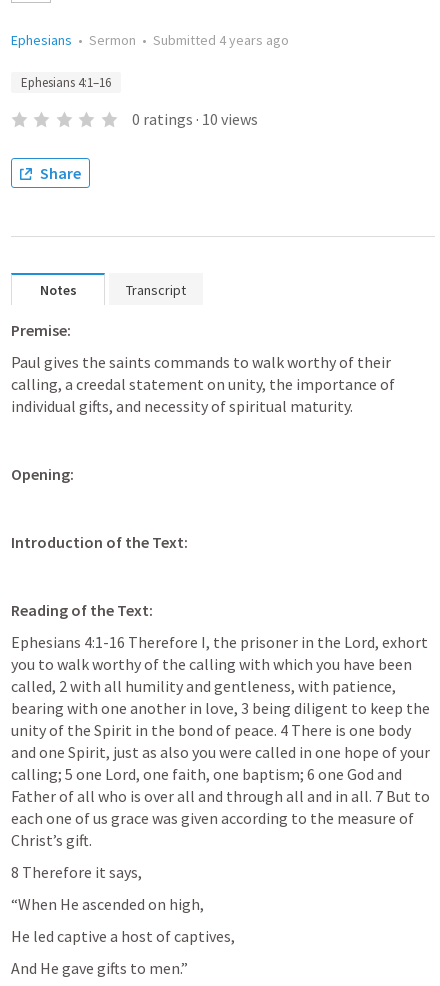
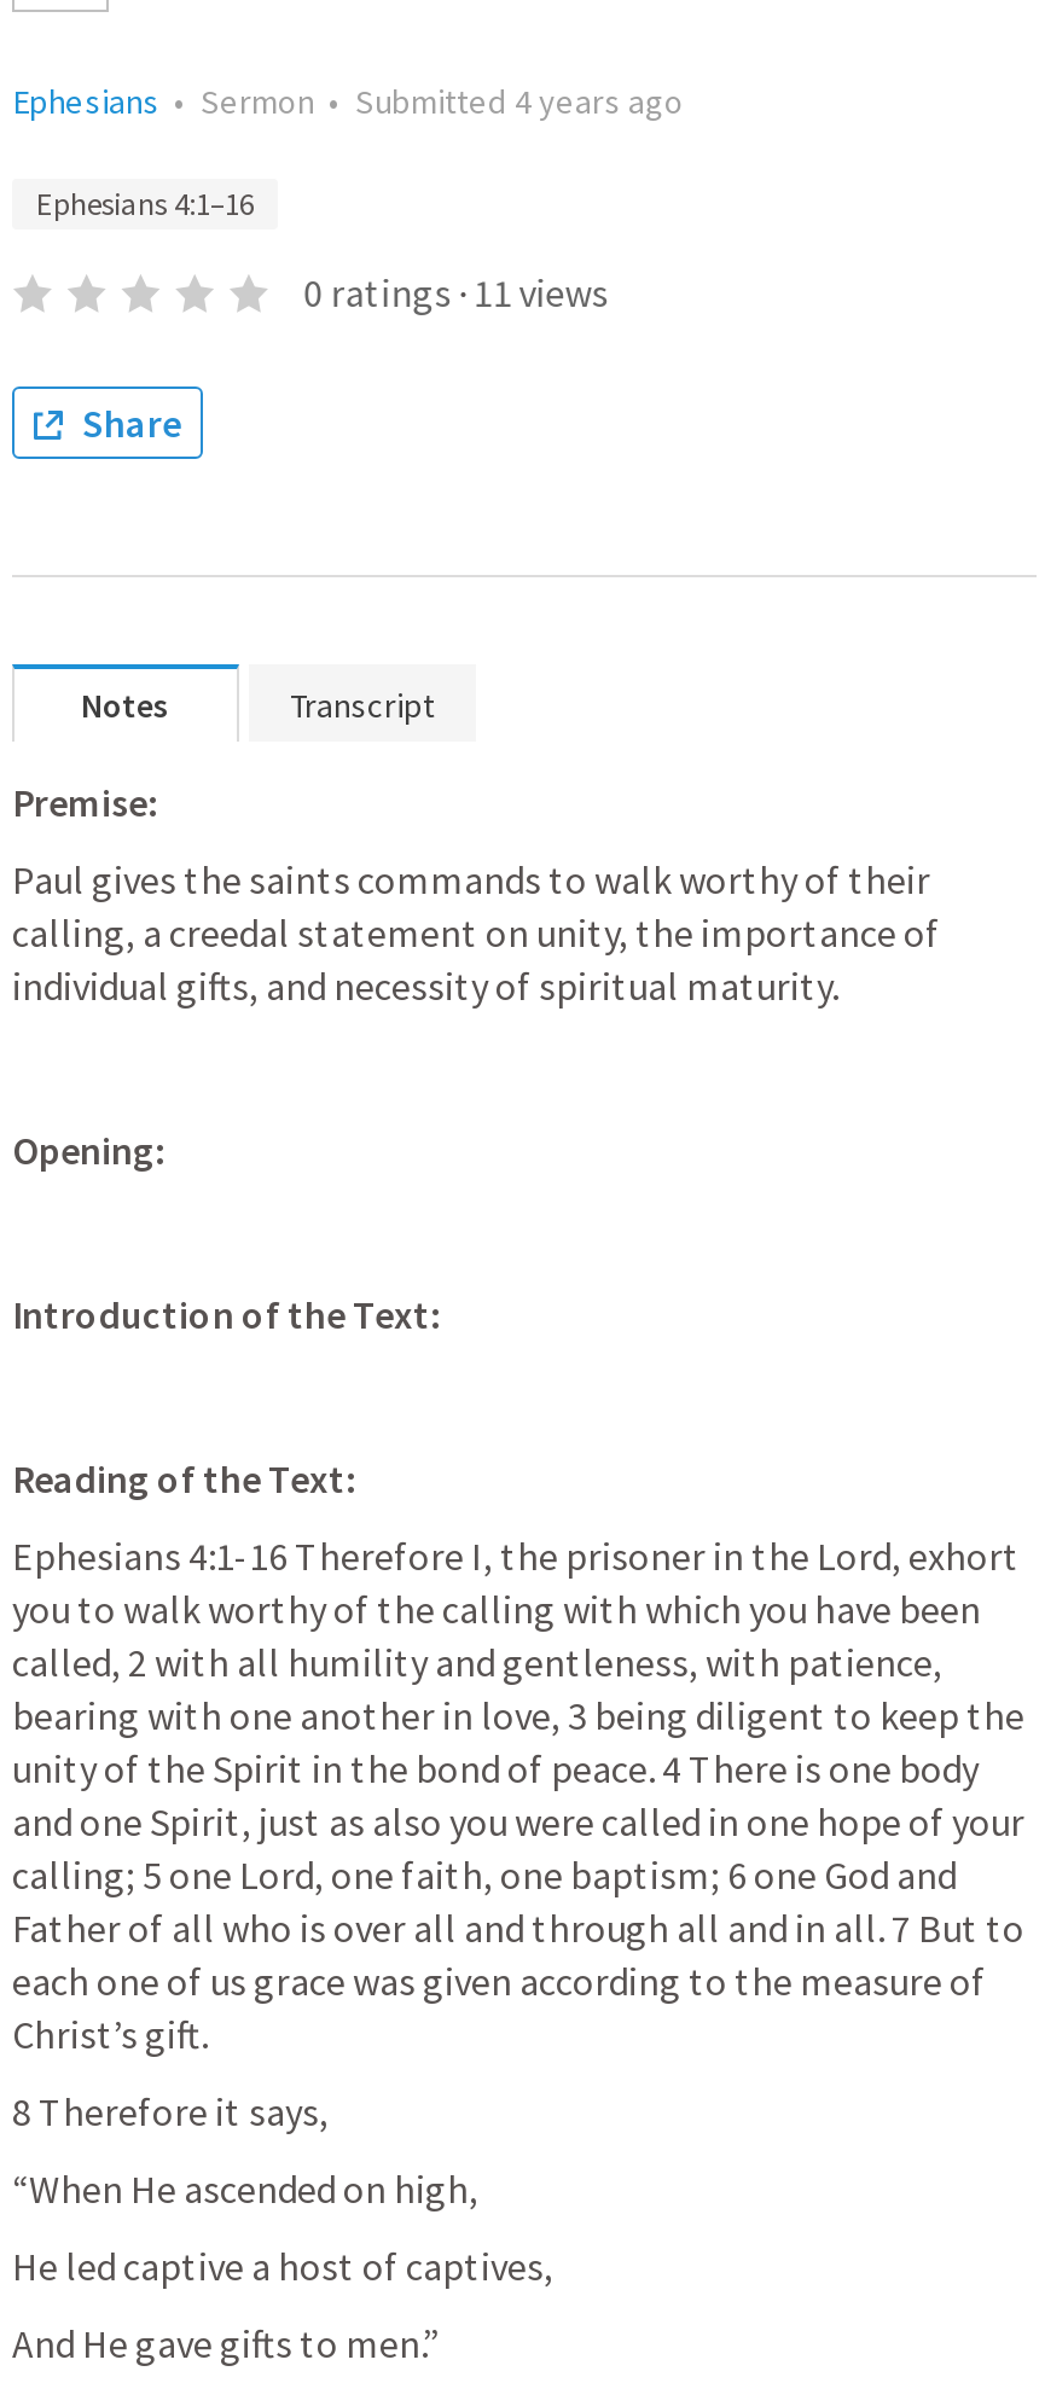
[132,109,258,129] 0 ratings · 10 views -> [304,268,608,316] 0 ratings · 11 views

